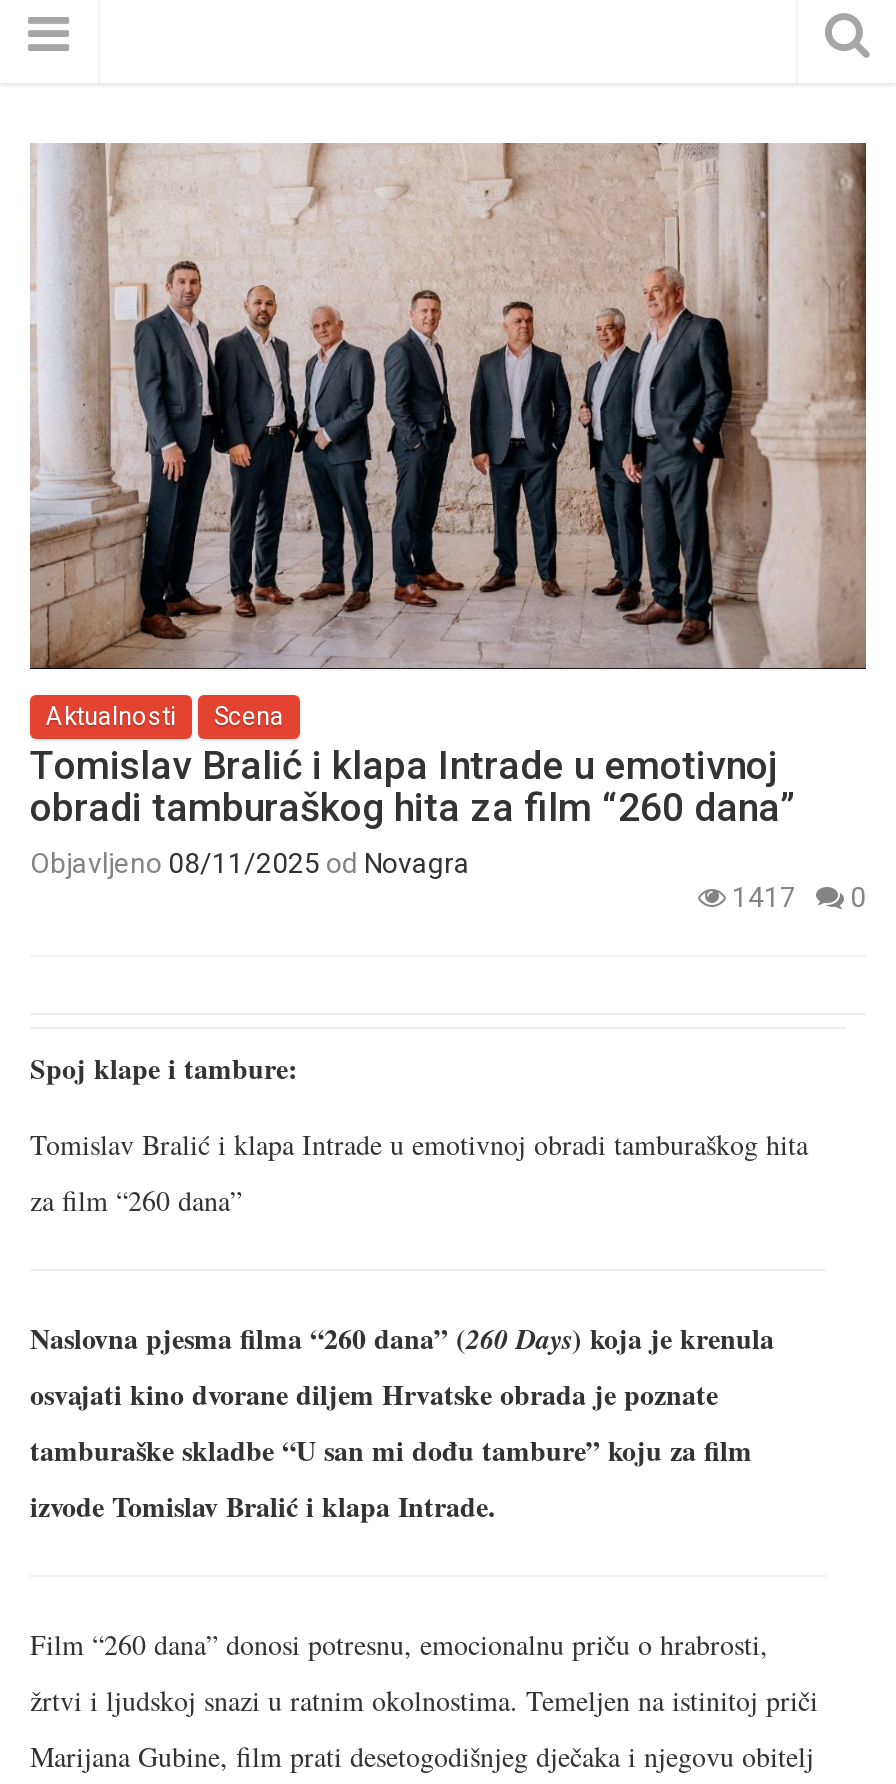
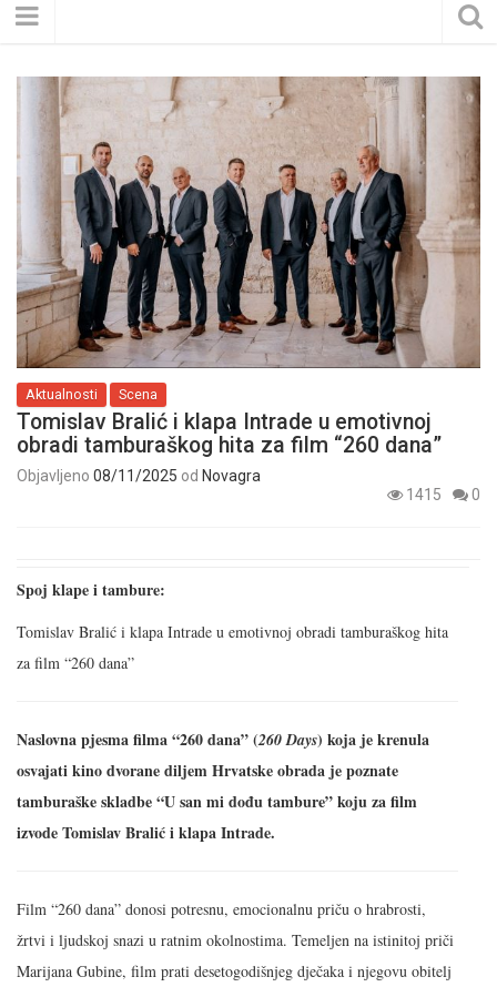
[726,881,866,913] 1417 0 -> [403,485,480,503] 1415 0

